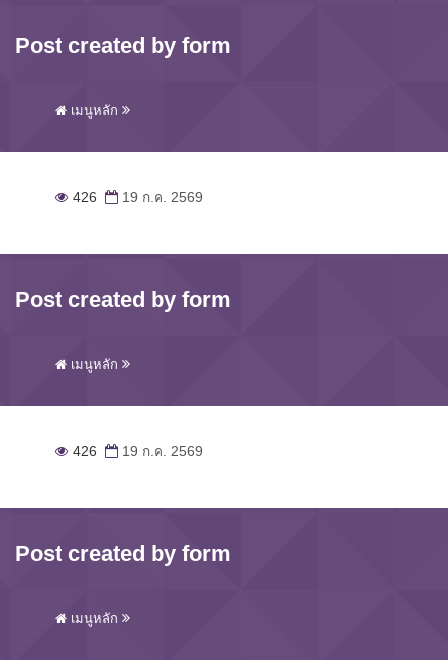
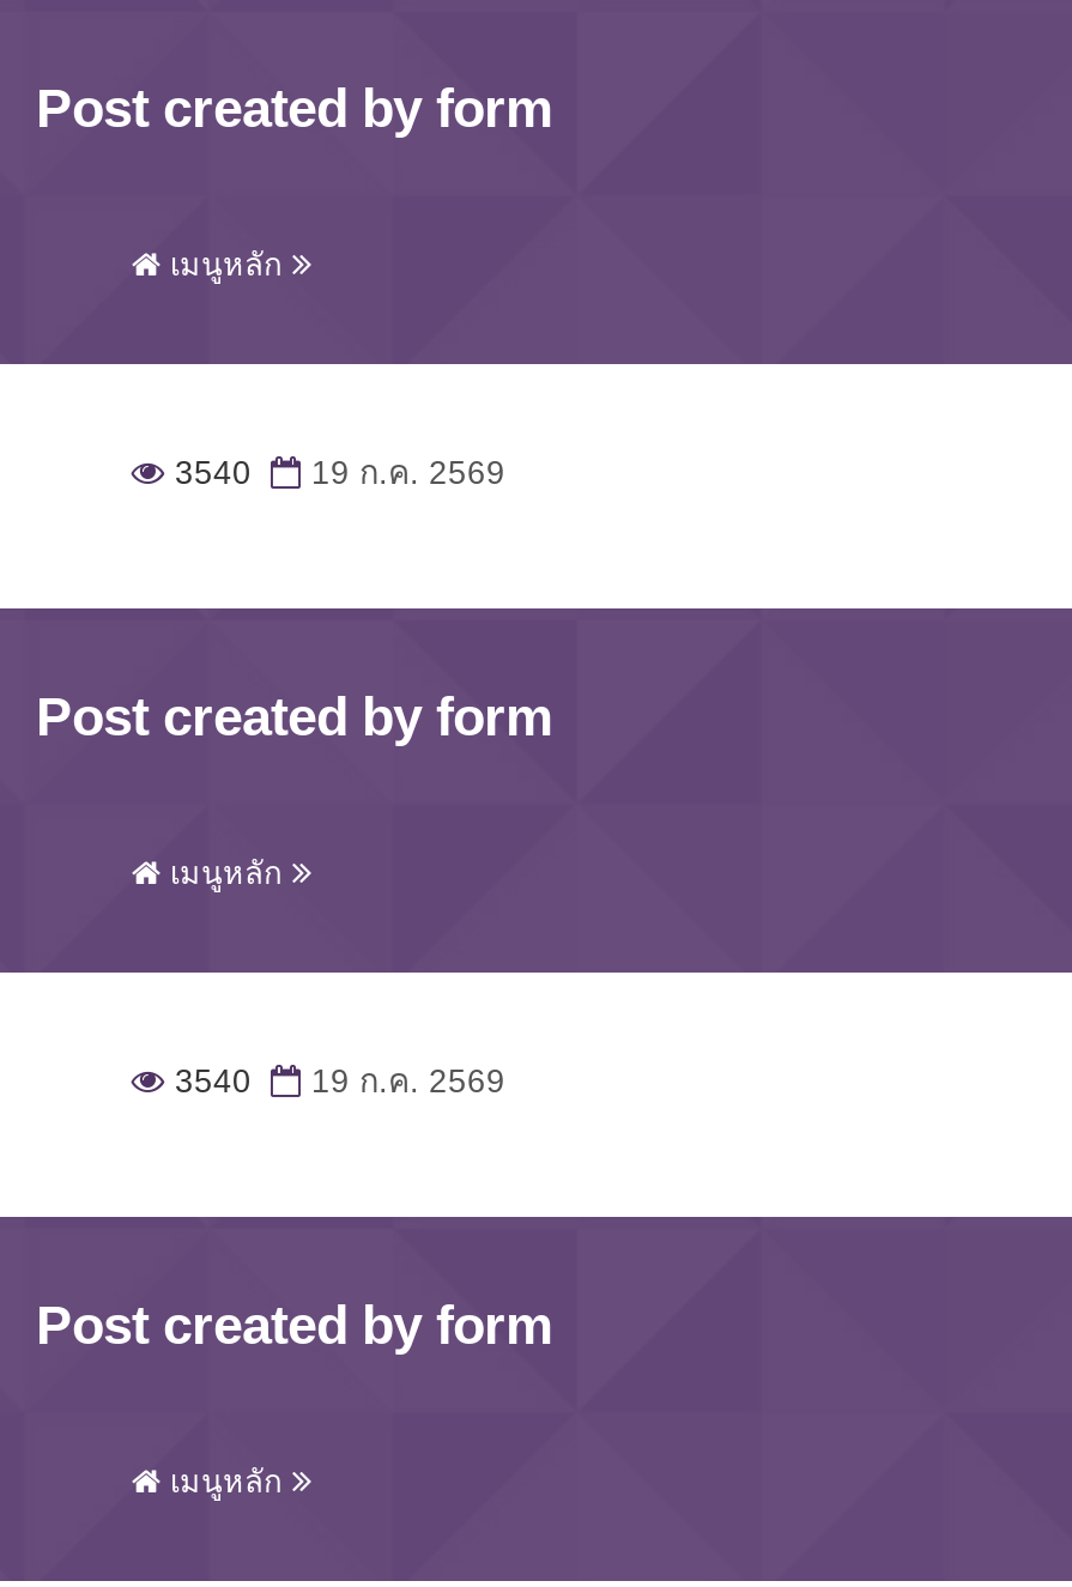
[69,190,203,205] 426 19 ก.ค. 2569 -> [165,455,505,491] 3540 19 ก.ค. 2569
[69,444,203,459] 426 19 ก.ค. 2569 -> [165,1064,505,1100] 3540 19 ก.ค. 2569

